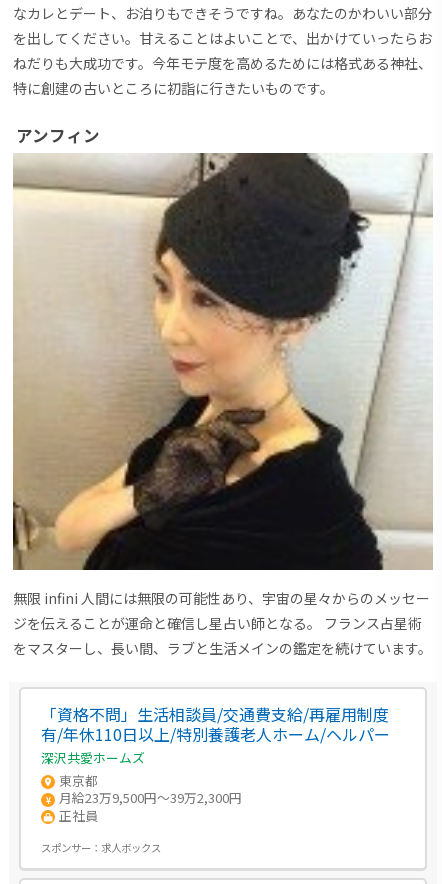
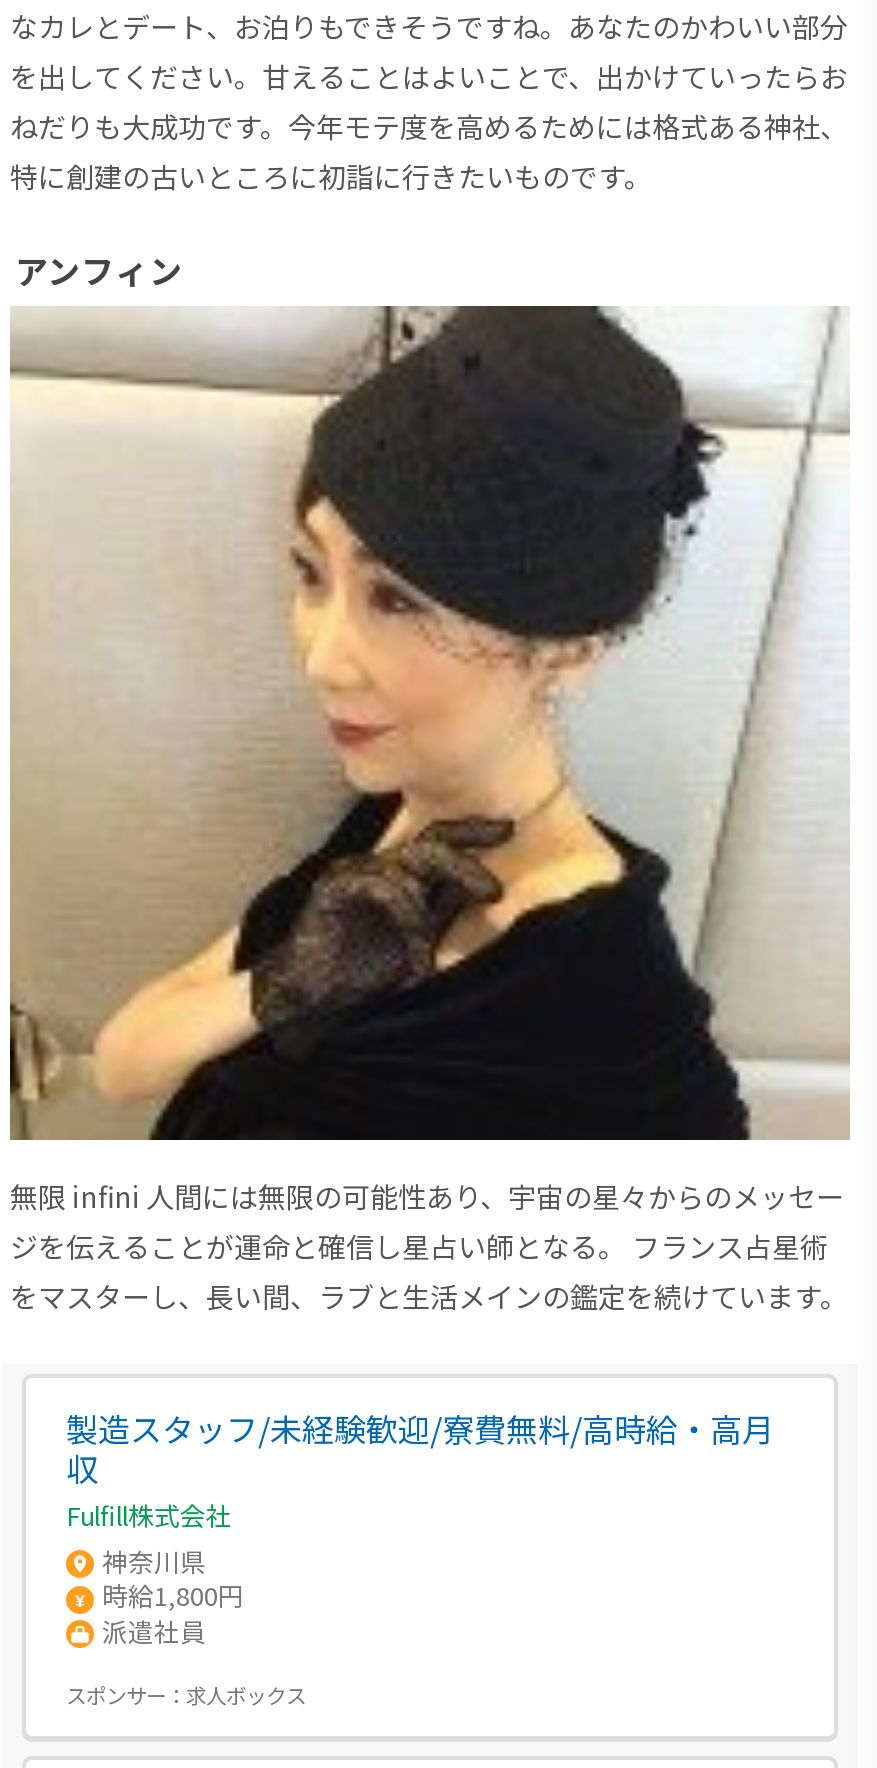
[41,702,390,825] 「資格不問」生活相談員/交通費支給/再雇用制度 | 有/年休110日以上/特別養護老人ホーム/ヘルパー | 深沢共愛ホームズ | 東京都 | 月給23万9,500円～39万2,300円 | 正社員 -> [66,1404,774,1650] 製造スタッフ/未経験歓迎/寮費無料/高時給・高月 | 収 | Fulfill株式会社 | 神奈川県 | 時給1,800円 | 派遣社員

